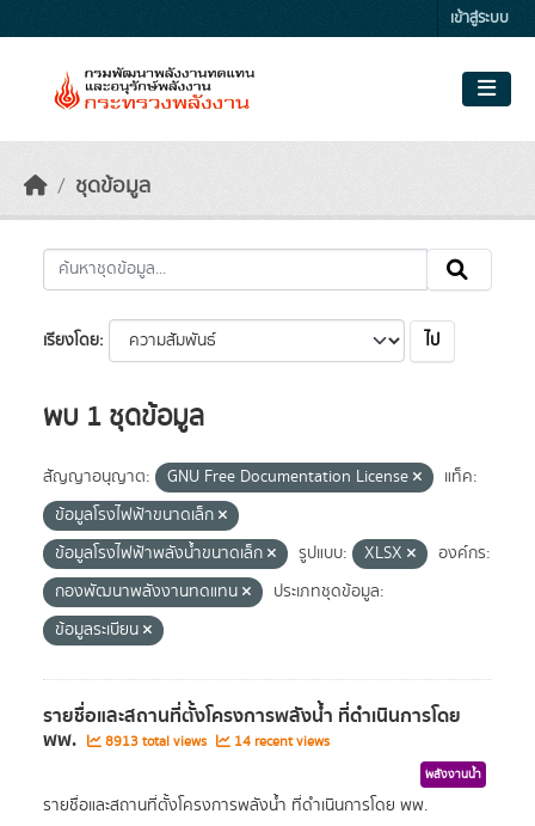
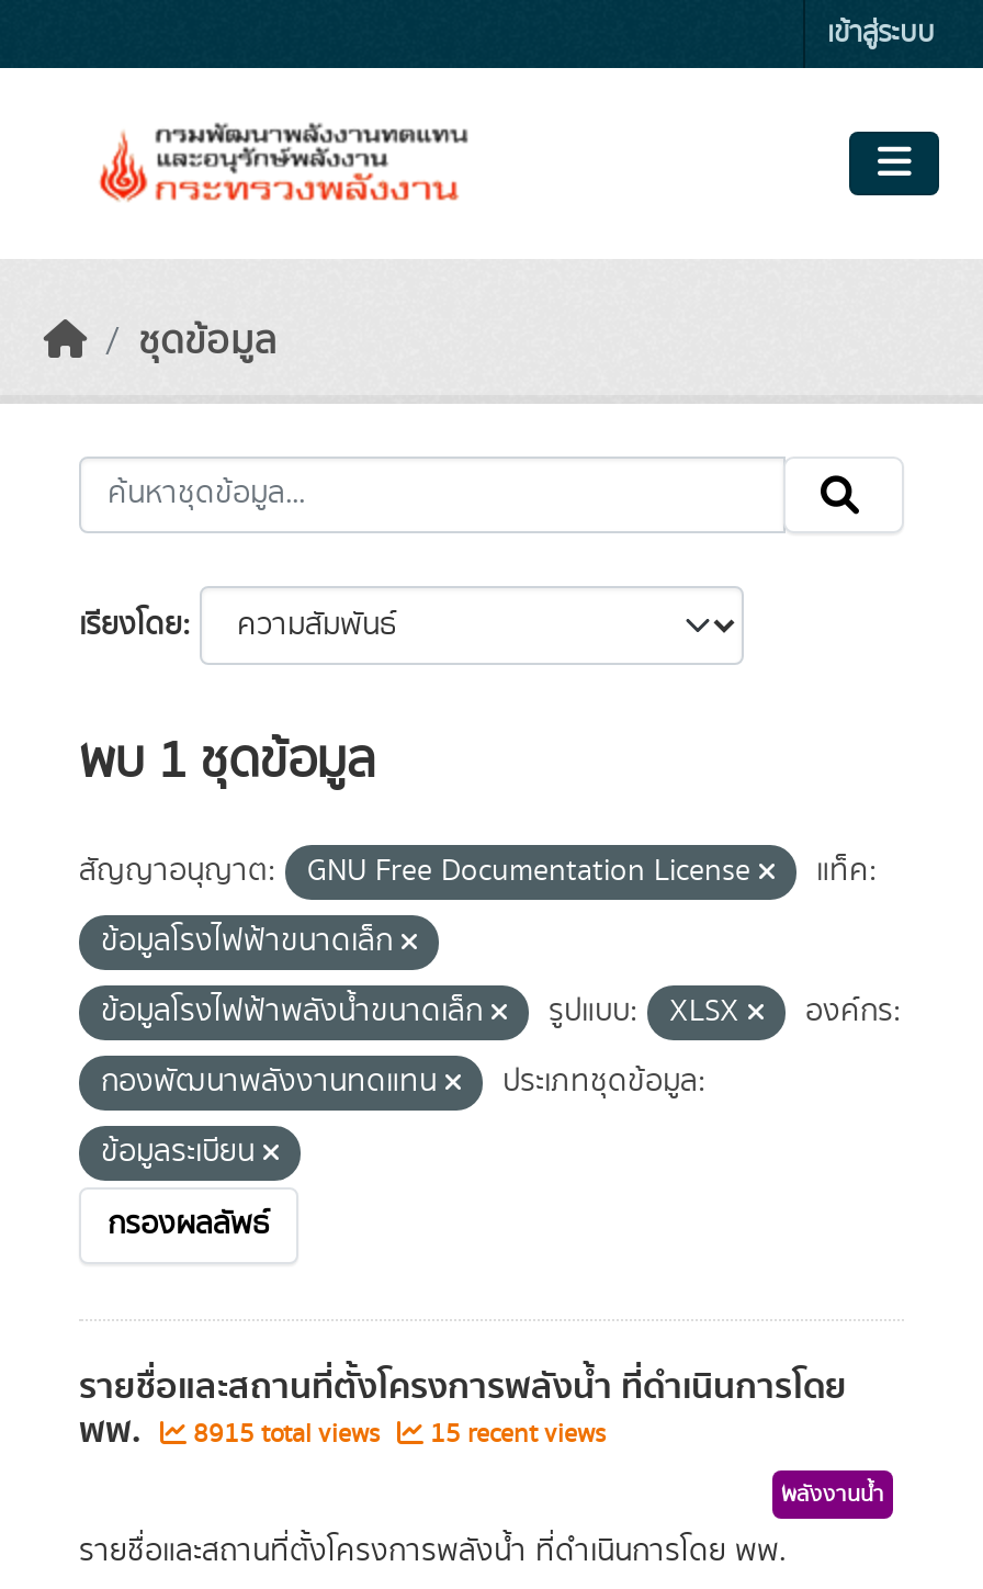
[425,328,439,352] ไป -> none
none -> [108,1203,270,1247] กรองผลลัพธ์
[102,731,210,752] 8913 total views -> [187,1416,386,1453] 8915 total views
[230,731,330,752] 14 recent views -> [423,1416,606,1453] 15 recent views

